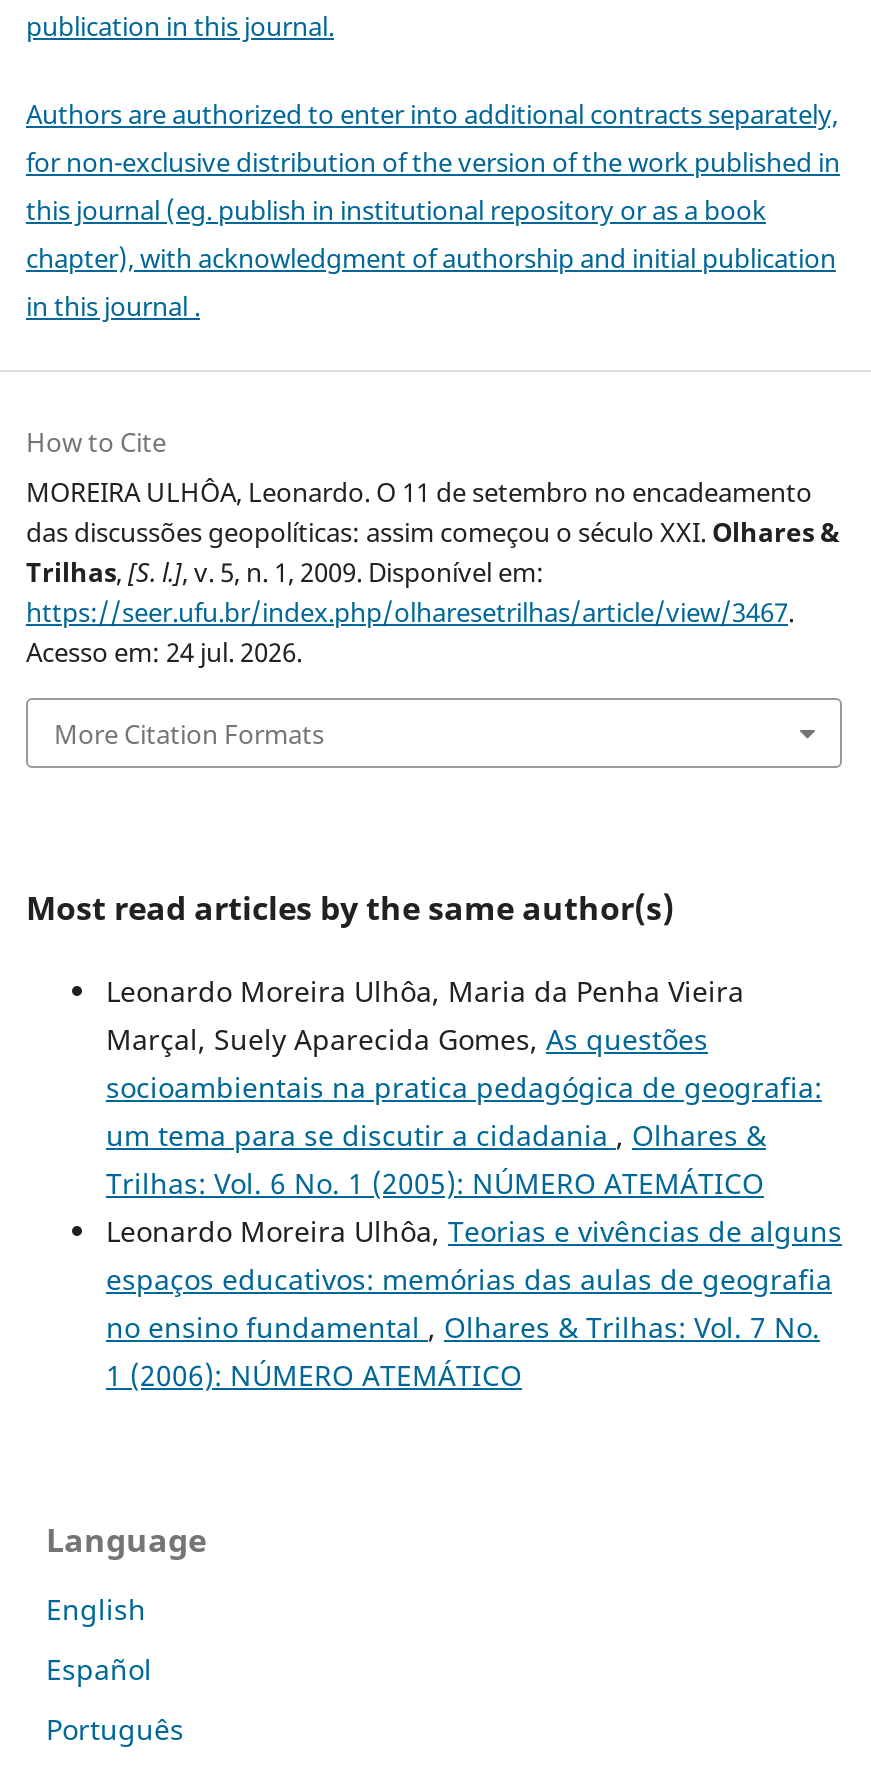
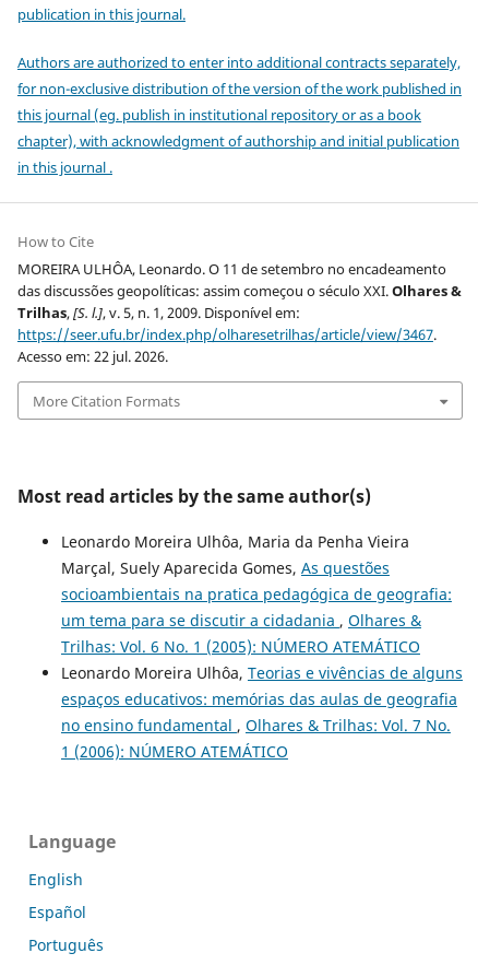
[26,634,302,670] Acesso em: 24 jul. 2026. -> [17,347,168,366] Acesso em: 22 jul. 2026.

